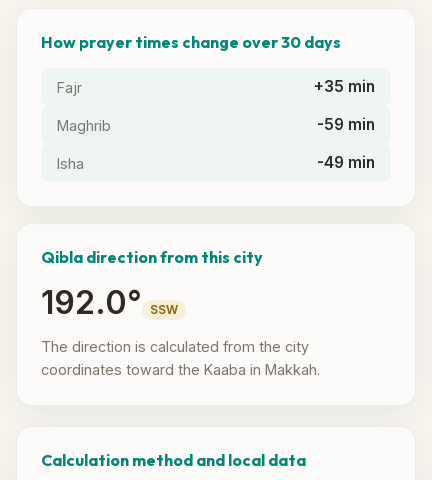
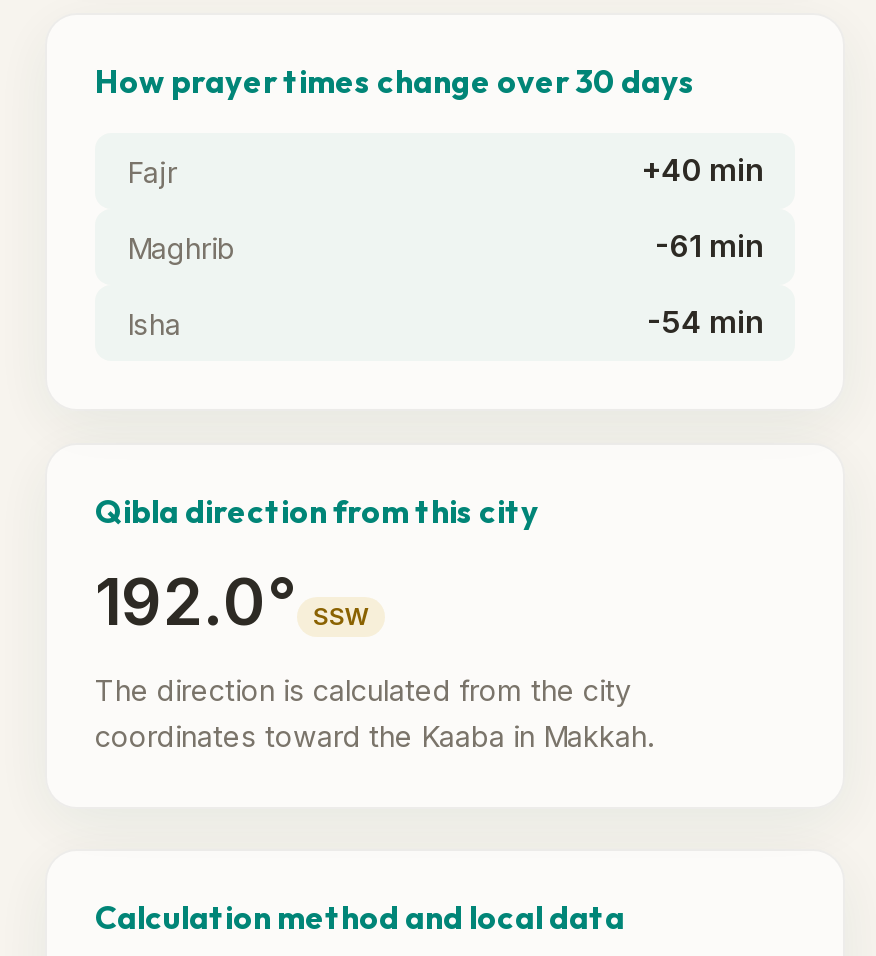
[314,77,375,96] +35 min -> [641,151,763,189] +40 min
[317,115,375,134] -59 min -> [655,227,763,265] -61 min
[317,153,375,172] -49 min -> [647,303,763,341] -54 min

